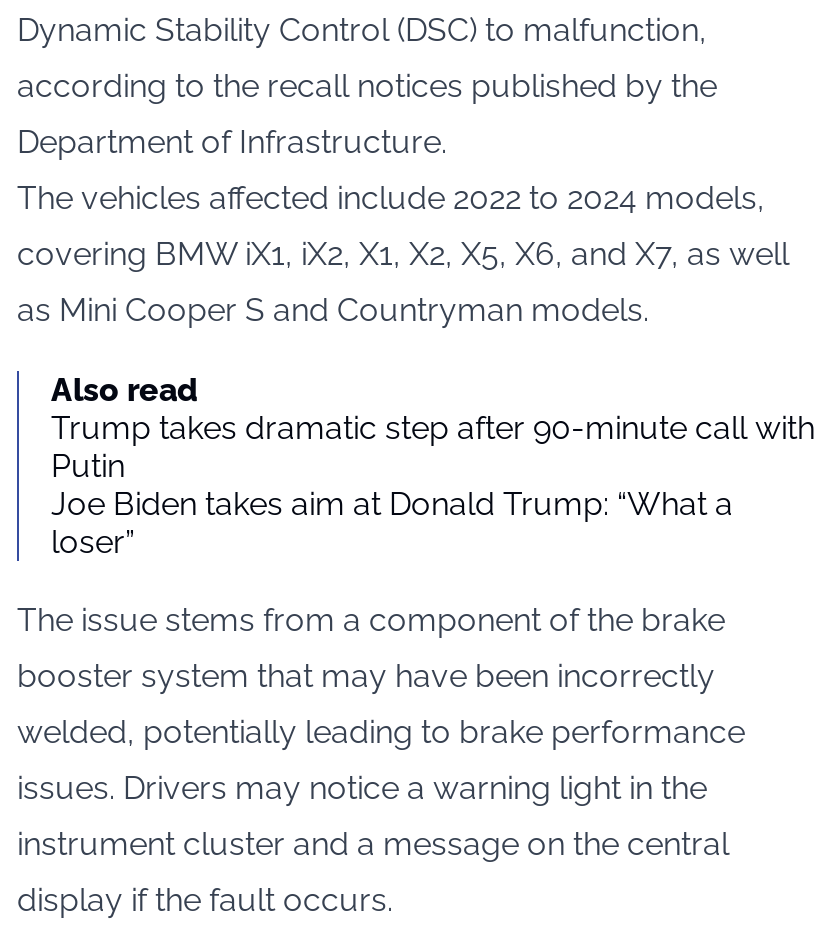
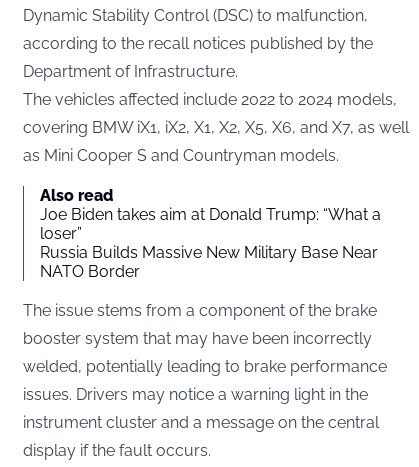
[51,409,815,485] Trump takes dramatic step after 90-minute call with | Putin -> none
moved [51,485,733,561] -> [40,205,381,243]: Joe Biden takes aim at Donald Trump: “What a | loser”
none -> [40,243,378,281] Russia Builds Massive New Military Base Near | NATO Border

